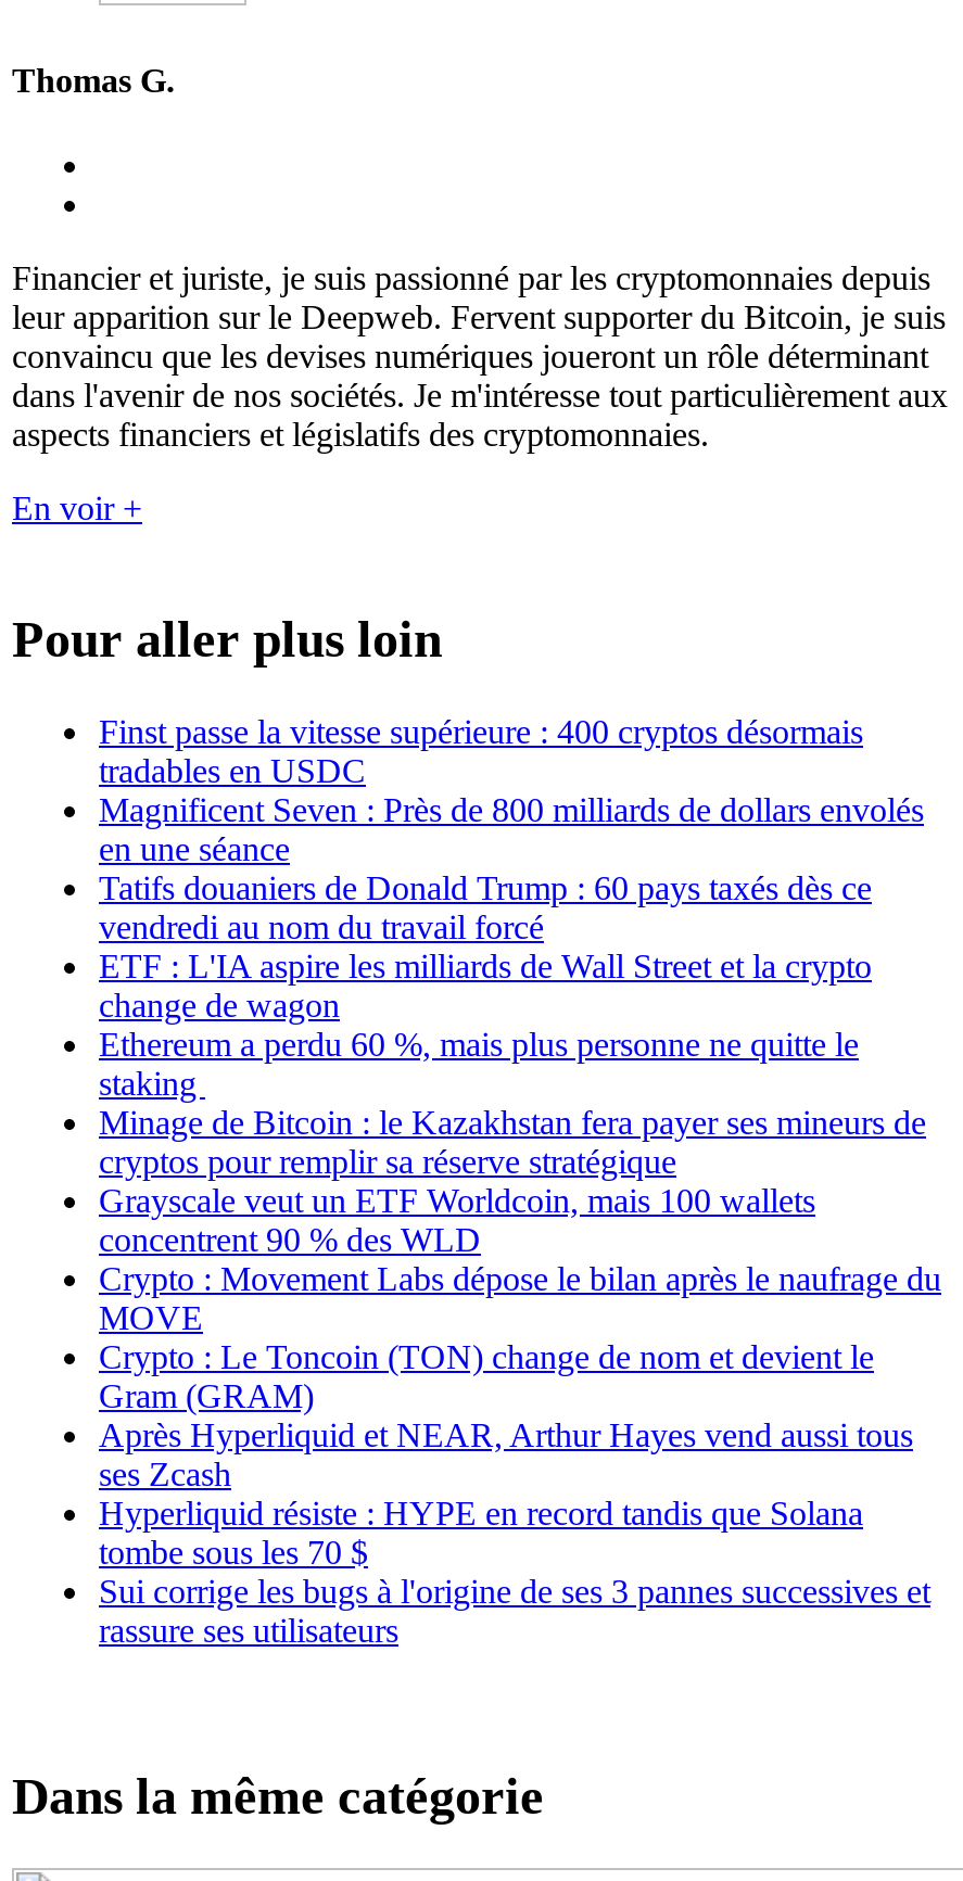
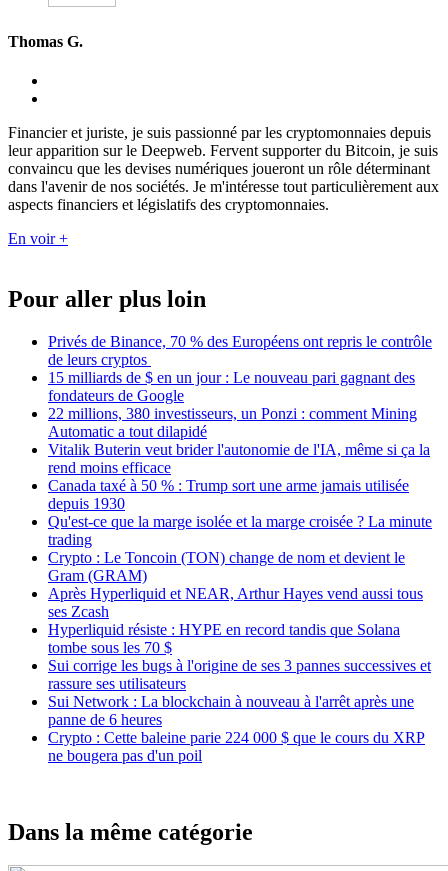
[99,712,941,1335] Finst passe la vitesse supérieure : 400 cryptos désormais | tradables en USDC | Magnificent Seven : Près de 800 milliards de dollars envolés | en une séance | Tatifs douaniers de Donald Trump : 60 pays taxés dès ce | vendredi au nom du travail forcé | ETF : L'IA aspire les milliards de Wall Street et la crypto | change de wagon | Ethereum a perdu 60 %, mais plus personne ne quitte le | staking | Minage de Bitcoin : le Kazakhstan fera payer ses mineurs de | cryptos pour remplir sa réserve stratégique | Grayscale veut un ETF Worldcoin, mais 100 wallets | concentrent 90 % des WLD | Crypto : Movement Labs dépose le bilan après le naufrage du | MOVE -> [48,333,432,548] Privés de Binance, 70 % des Européens ont repris le contrôle | de leurs cryptos | 15 milliards de $ en un jour : Le nouveau pari gagnant des | fondateurs de Google | 22 millions, 380 investisseurs, un Ponzi : comment Mining | Automatic a tout dilapidé | Vitalik Buterin veut brider l'autonomie de l'IA, même si ça la | rend moins efficace | Canada taxé à 50 % : Trump sort une arme jamais utilisée | depuis 1930 | Qu'est-ce que la marge isolée et la marge croisée ? La minute | trading
moved [99,1337,930,1648] -> [48,549,431,692]: Crypto : Le Toncoin (TON) change de nom et devient le | Gram (GRAM) | Après Hyperliquid et NEAR, Arthur Hayes vend aussi tous | ses Zcash | Hyperliquid résiste : HYPE en record tandis que Solana | tombe sous les 70 $ | Sui corrige les bugs à l'origine de ses 3 pannes successives et | rassure ses utilisateurs
none -> [48,693,425,764] Sui Network : La blockchain à nouveau à l'arrêt après une | panne de 6 heures | Crypto : Cette baleine parie 224 000 $ que le cours du XRP | ne bougera pas d'un poil

